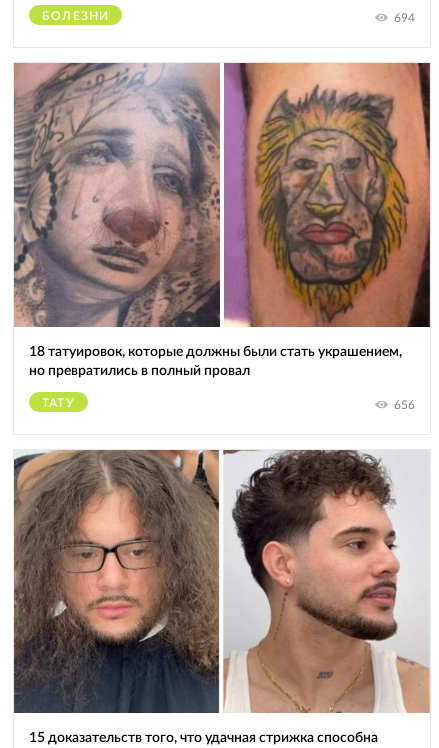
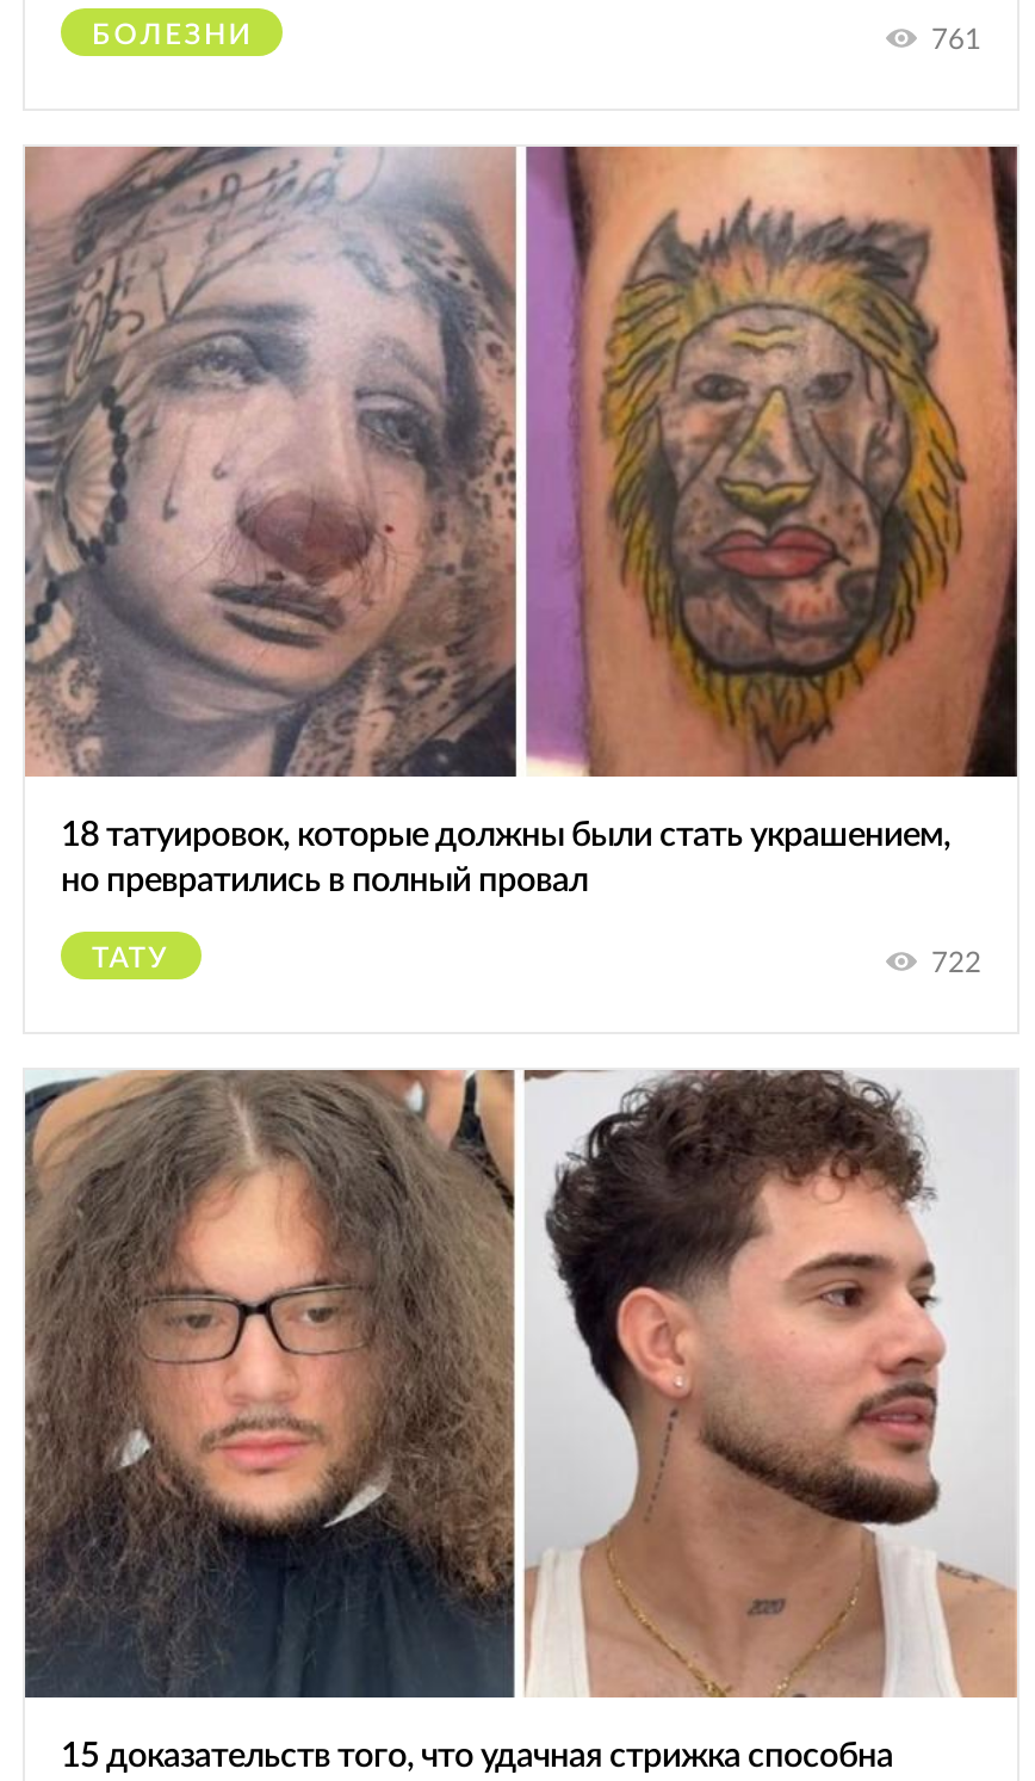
[394,12,415,24] 694 -> [931,26,981,54] 761
[394,399,415,411] 656 -> [931,948,981,976] 722

